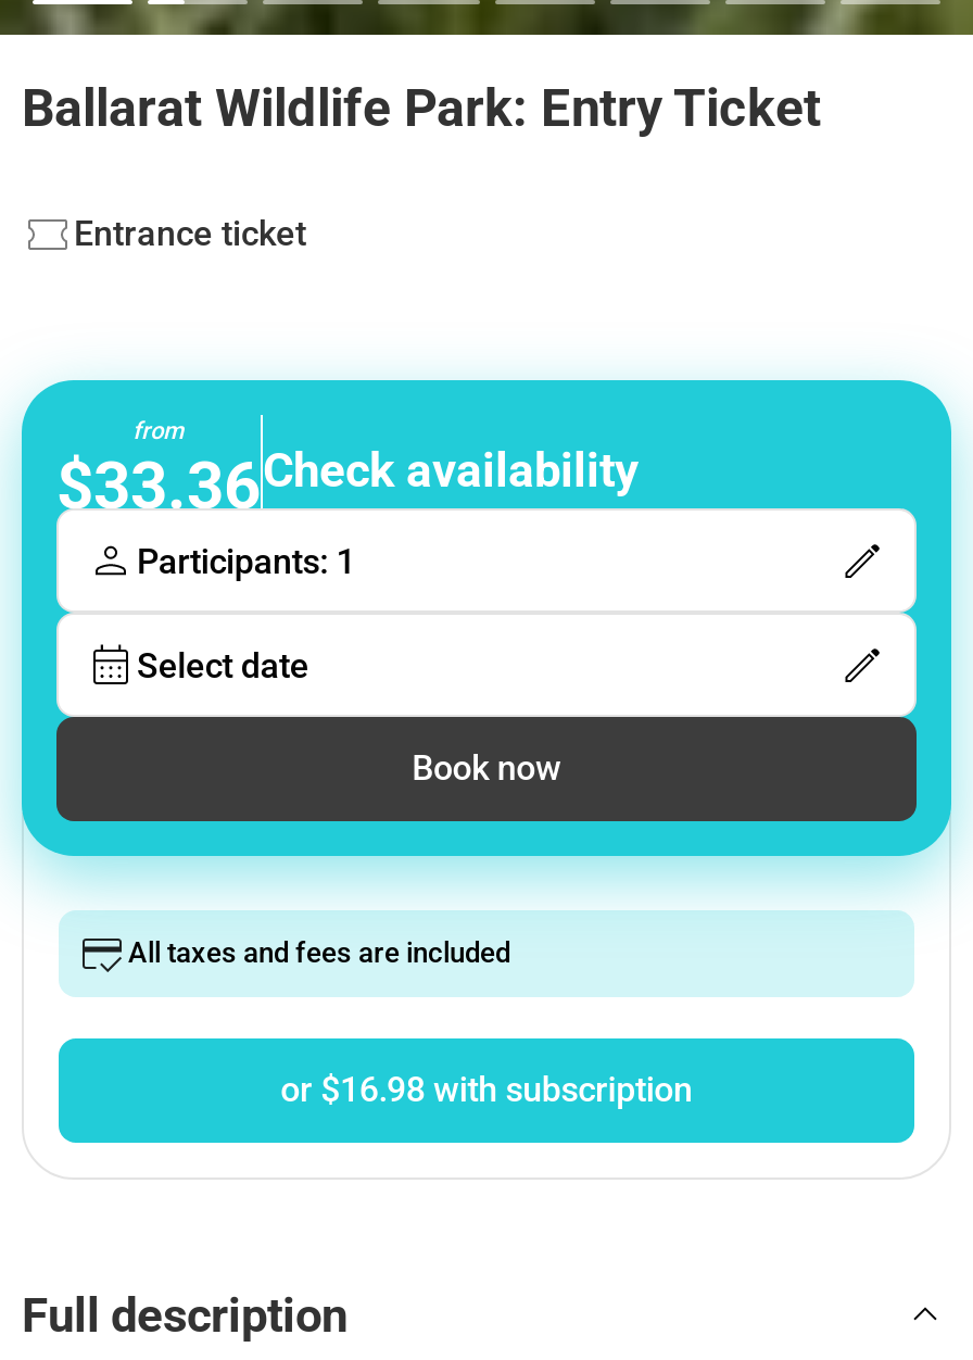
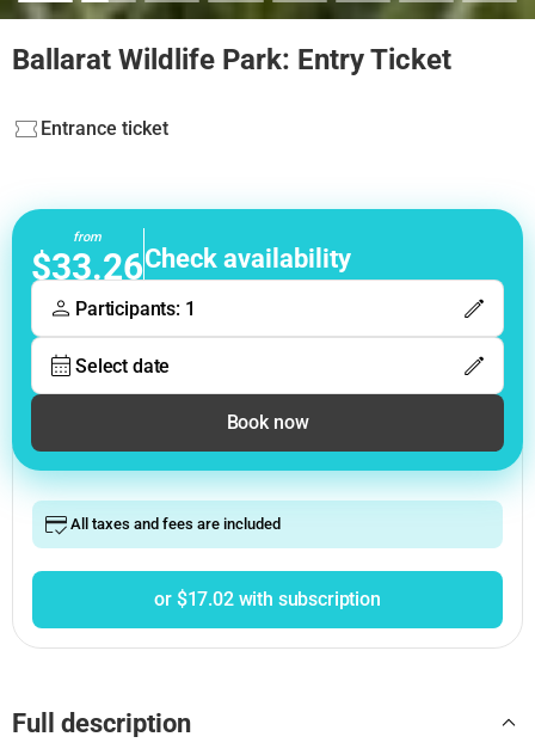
[56,442,639,524] $33.36Check availability -> [31,243,351,288] $33.26Check availability
[281,1069,692,1110] or $16.98 with subscription -> [154,588,381,611] or $17.02 with subscription

